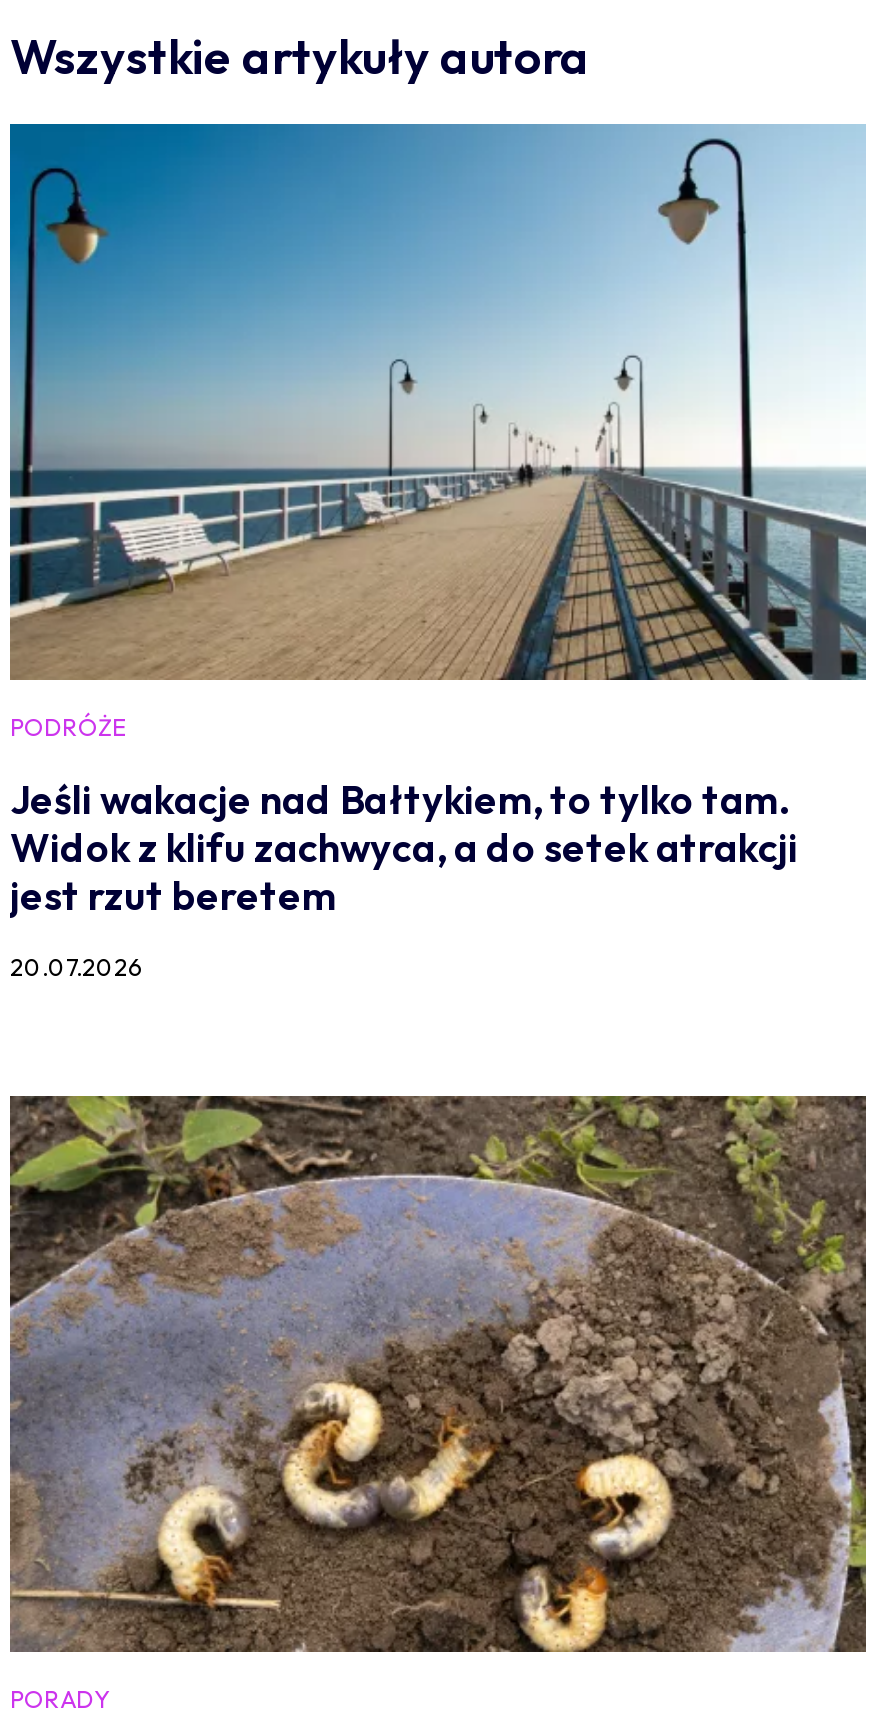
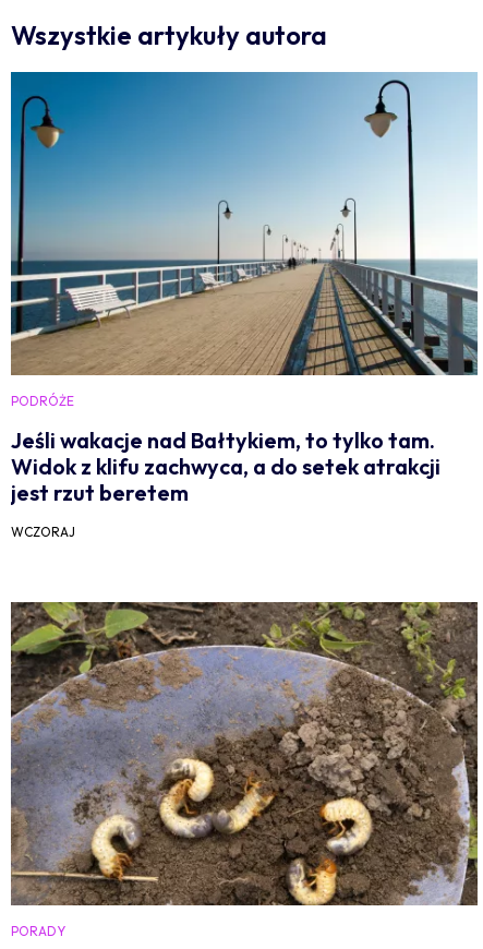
[10,952,142,982] 20.07.2026 -> [11,523,75,540] WCZORAJ

